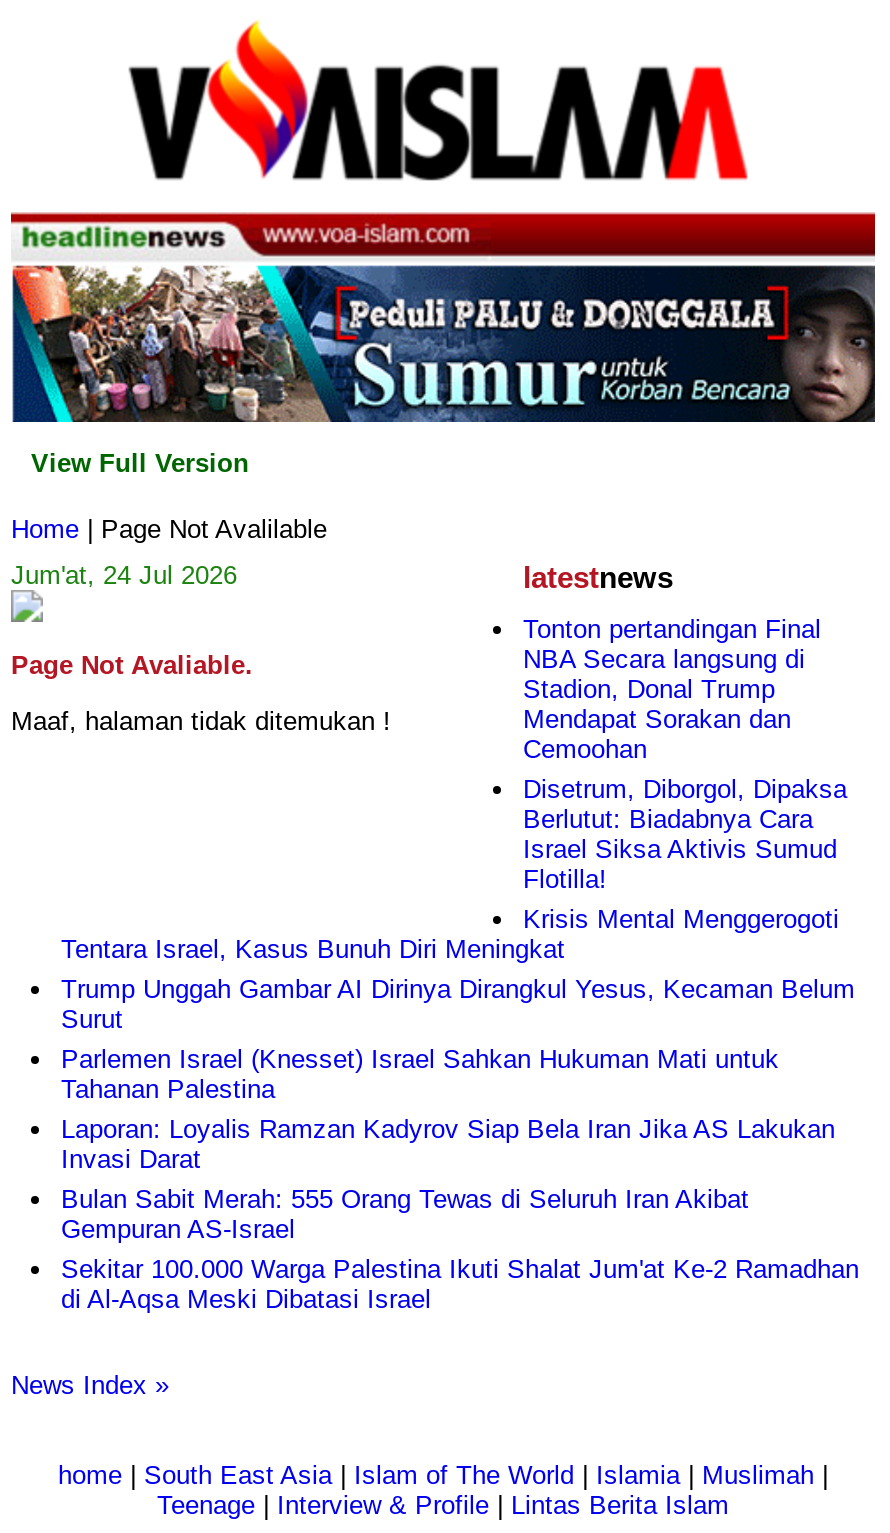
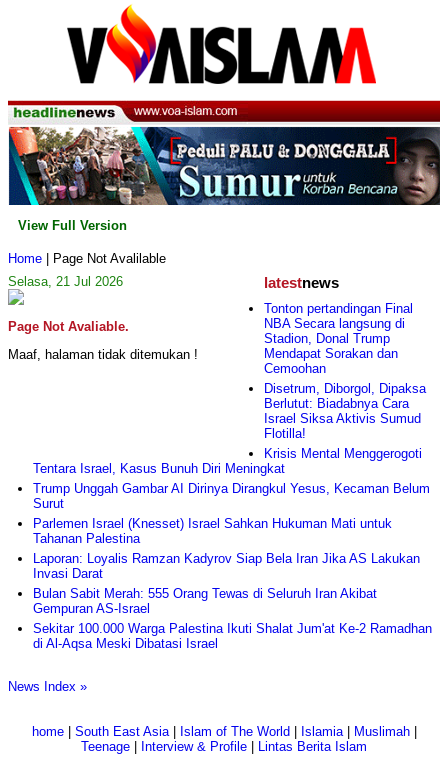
[11,561,237,591] Jum'at, 24 Jul 2026 -> [8,274,123,289] Selasa, 21 Jul 2026

